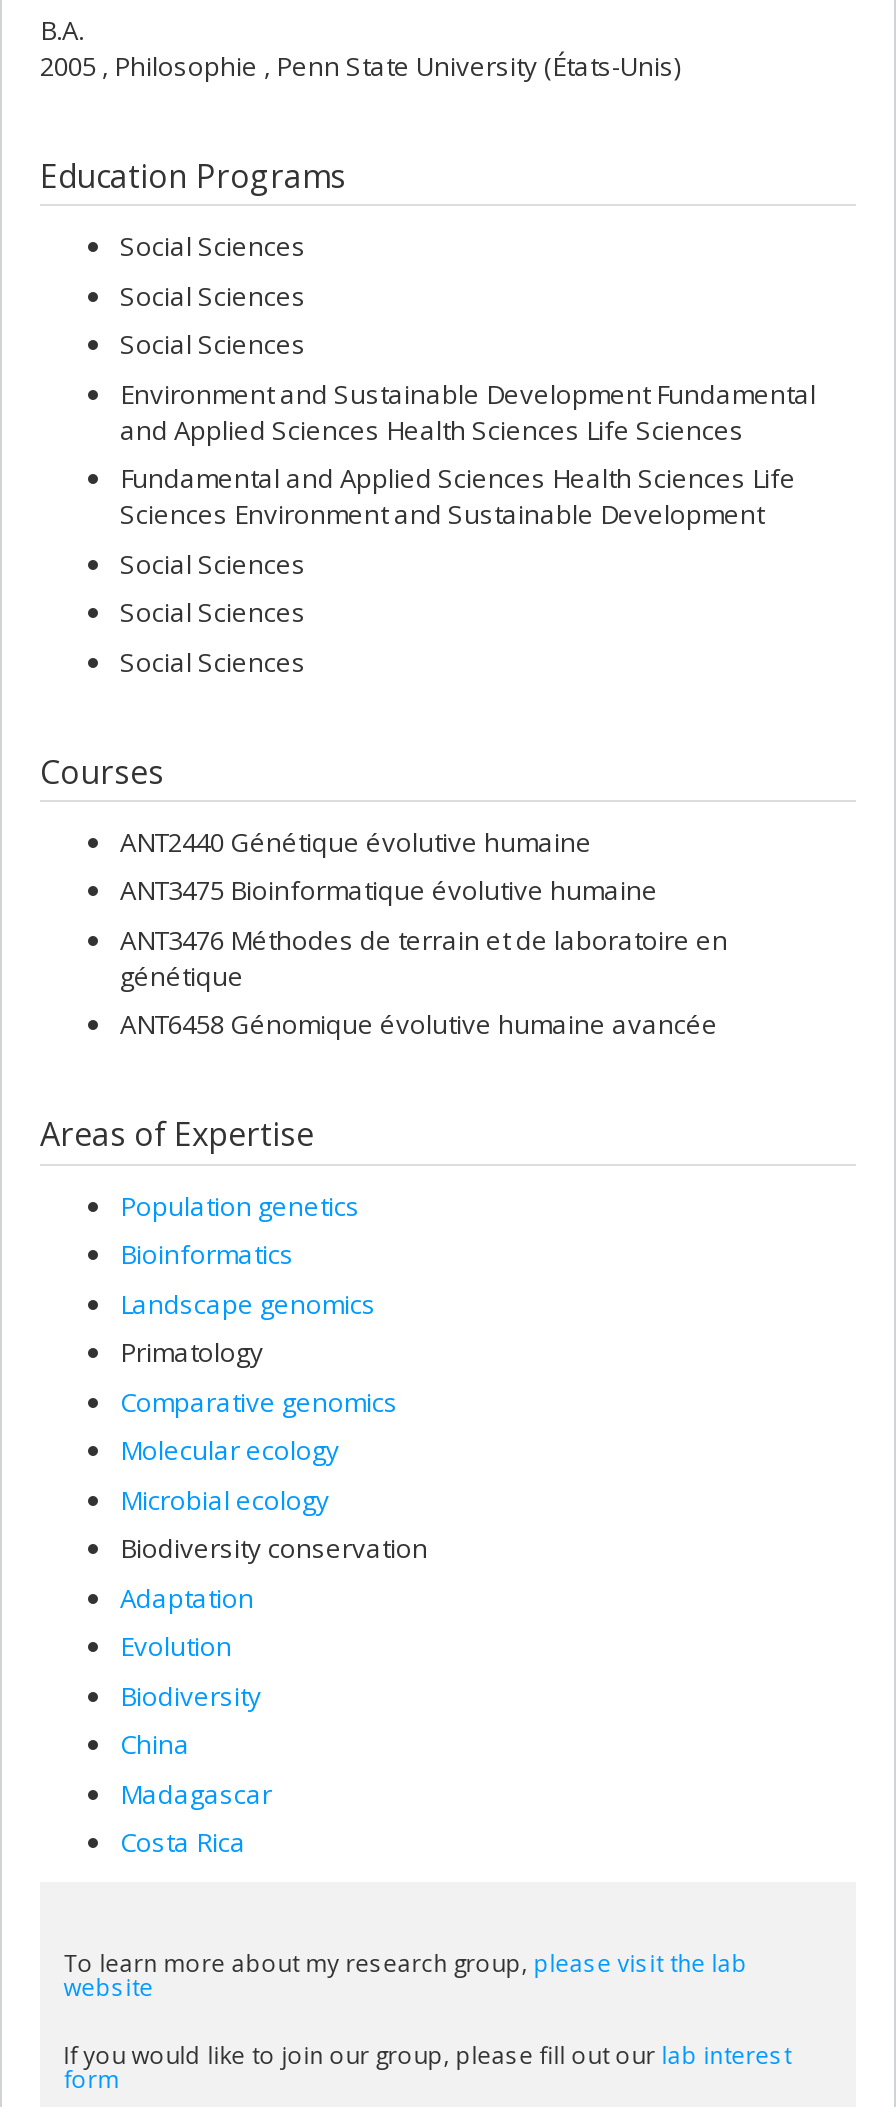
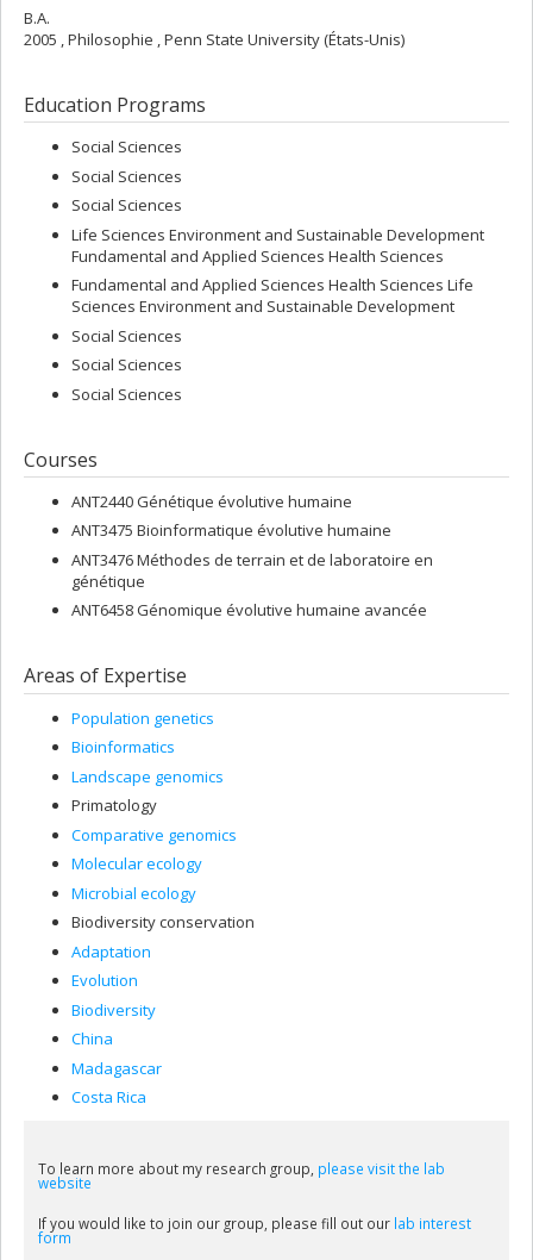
[120,375,816,447] Environment and Sustainable Development Fundamental | and Applied Sciences Health Sciences Life Sciences -> [71,223,484,266] Life Sciences Environment and Sustainable Development | Fundamental and Applied Sciences Health Sciences

